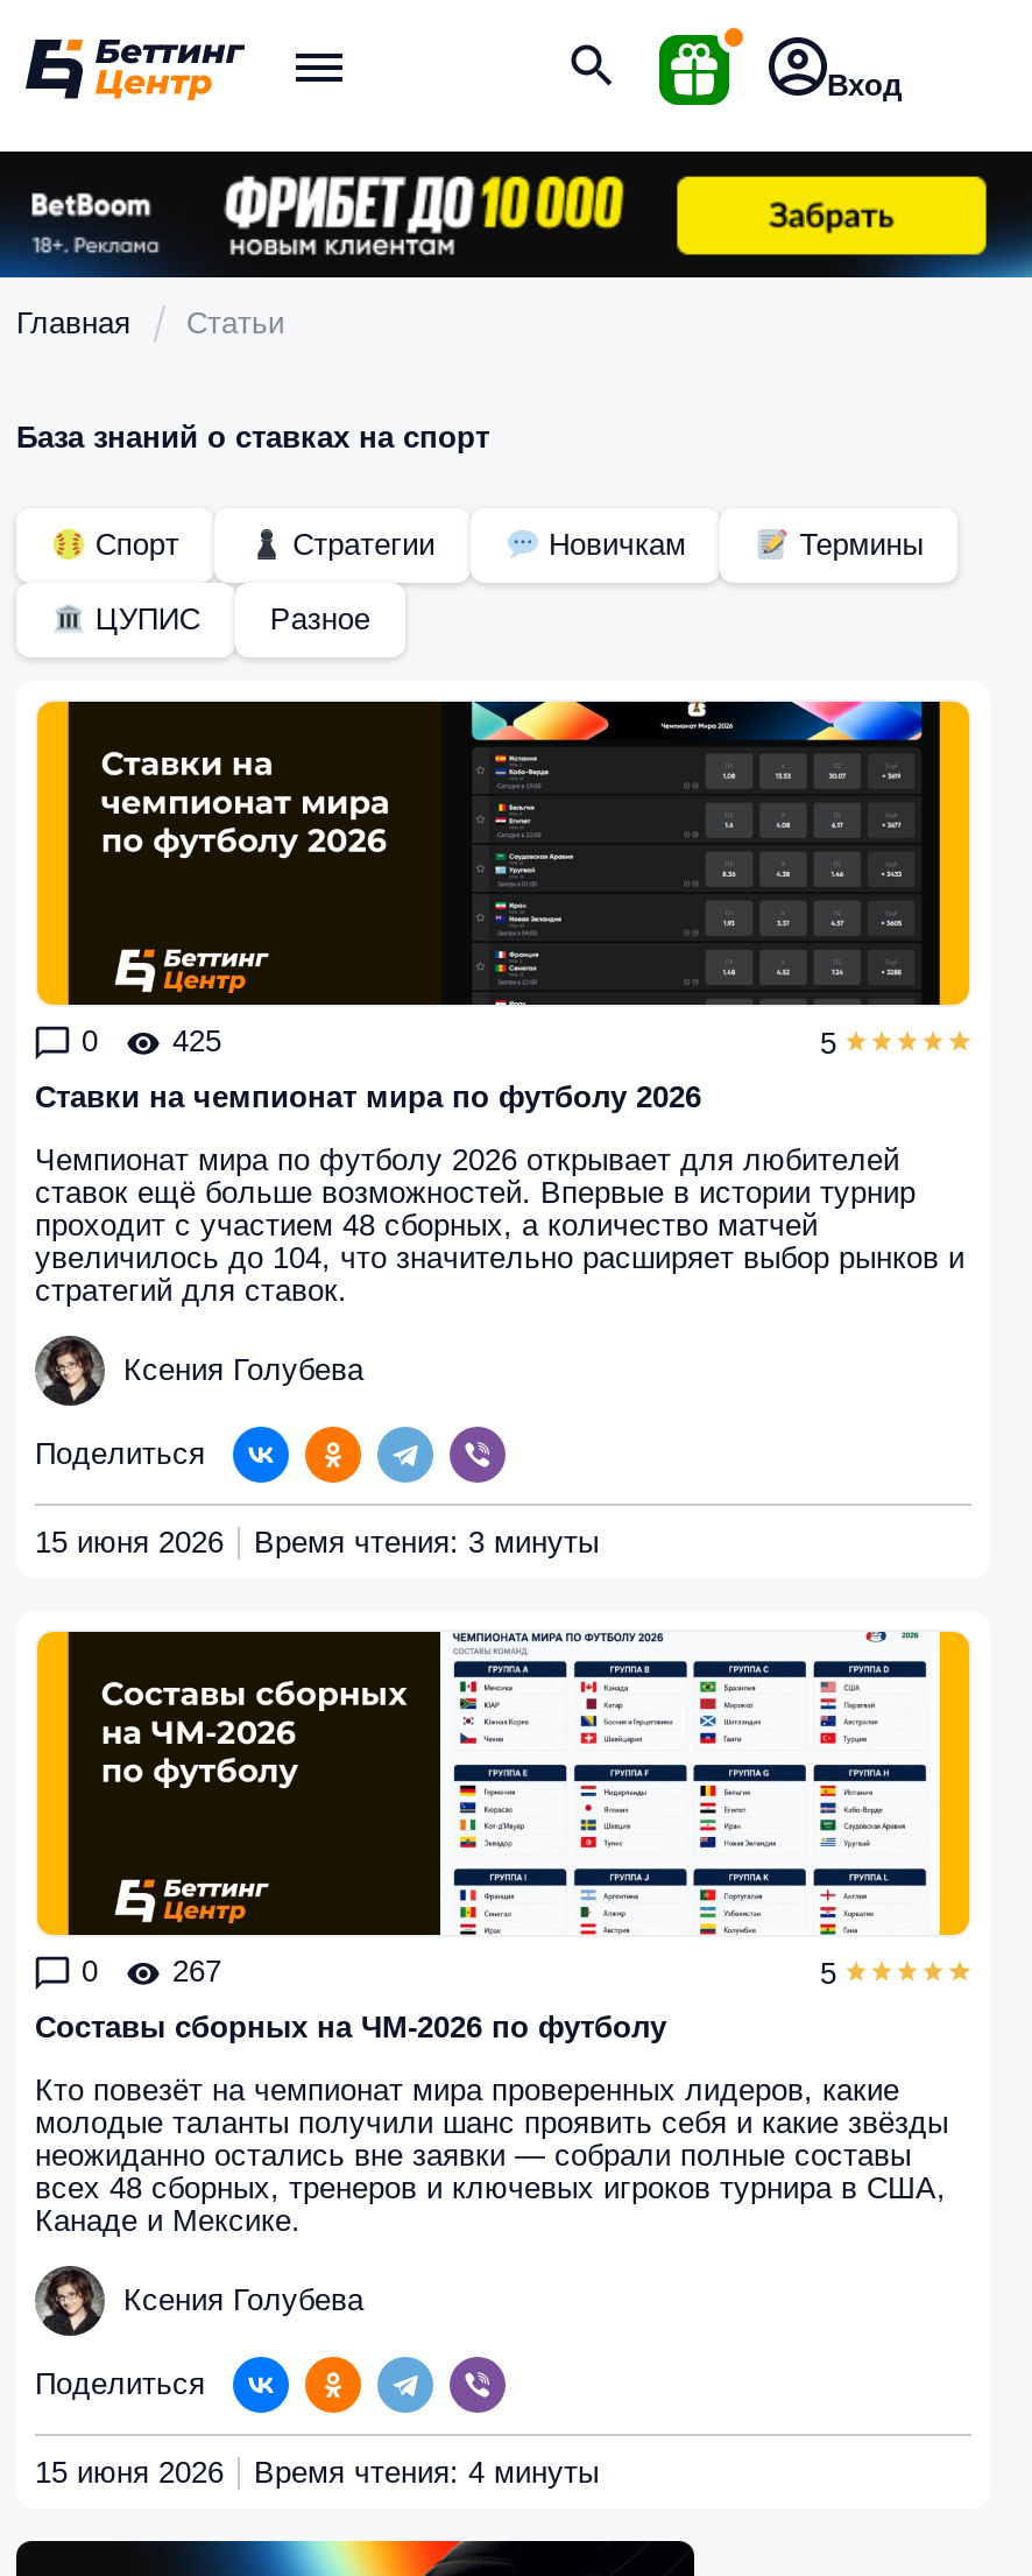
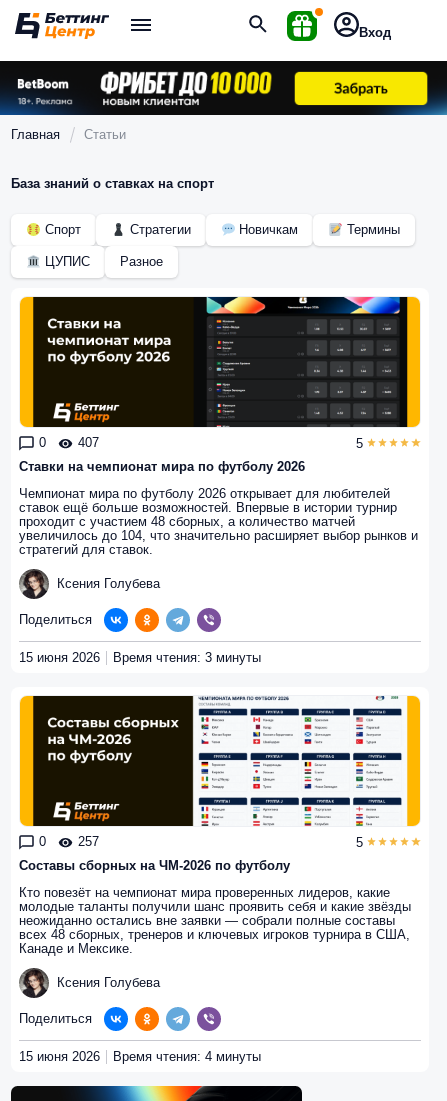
[172,1024,221,1059] 425 -> [78,435,99,450] 407
[172,1954,221,1989] 267 -> [78,834,99,849] 257

